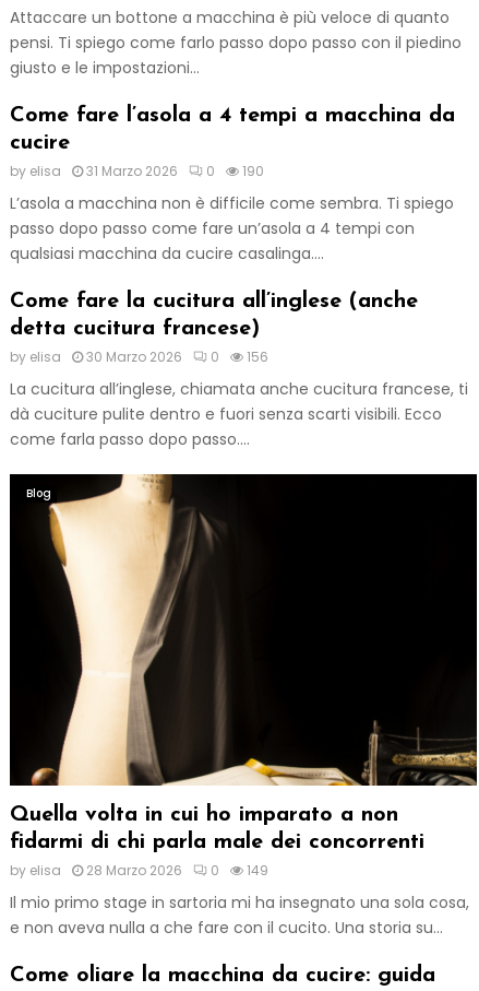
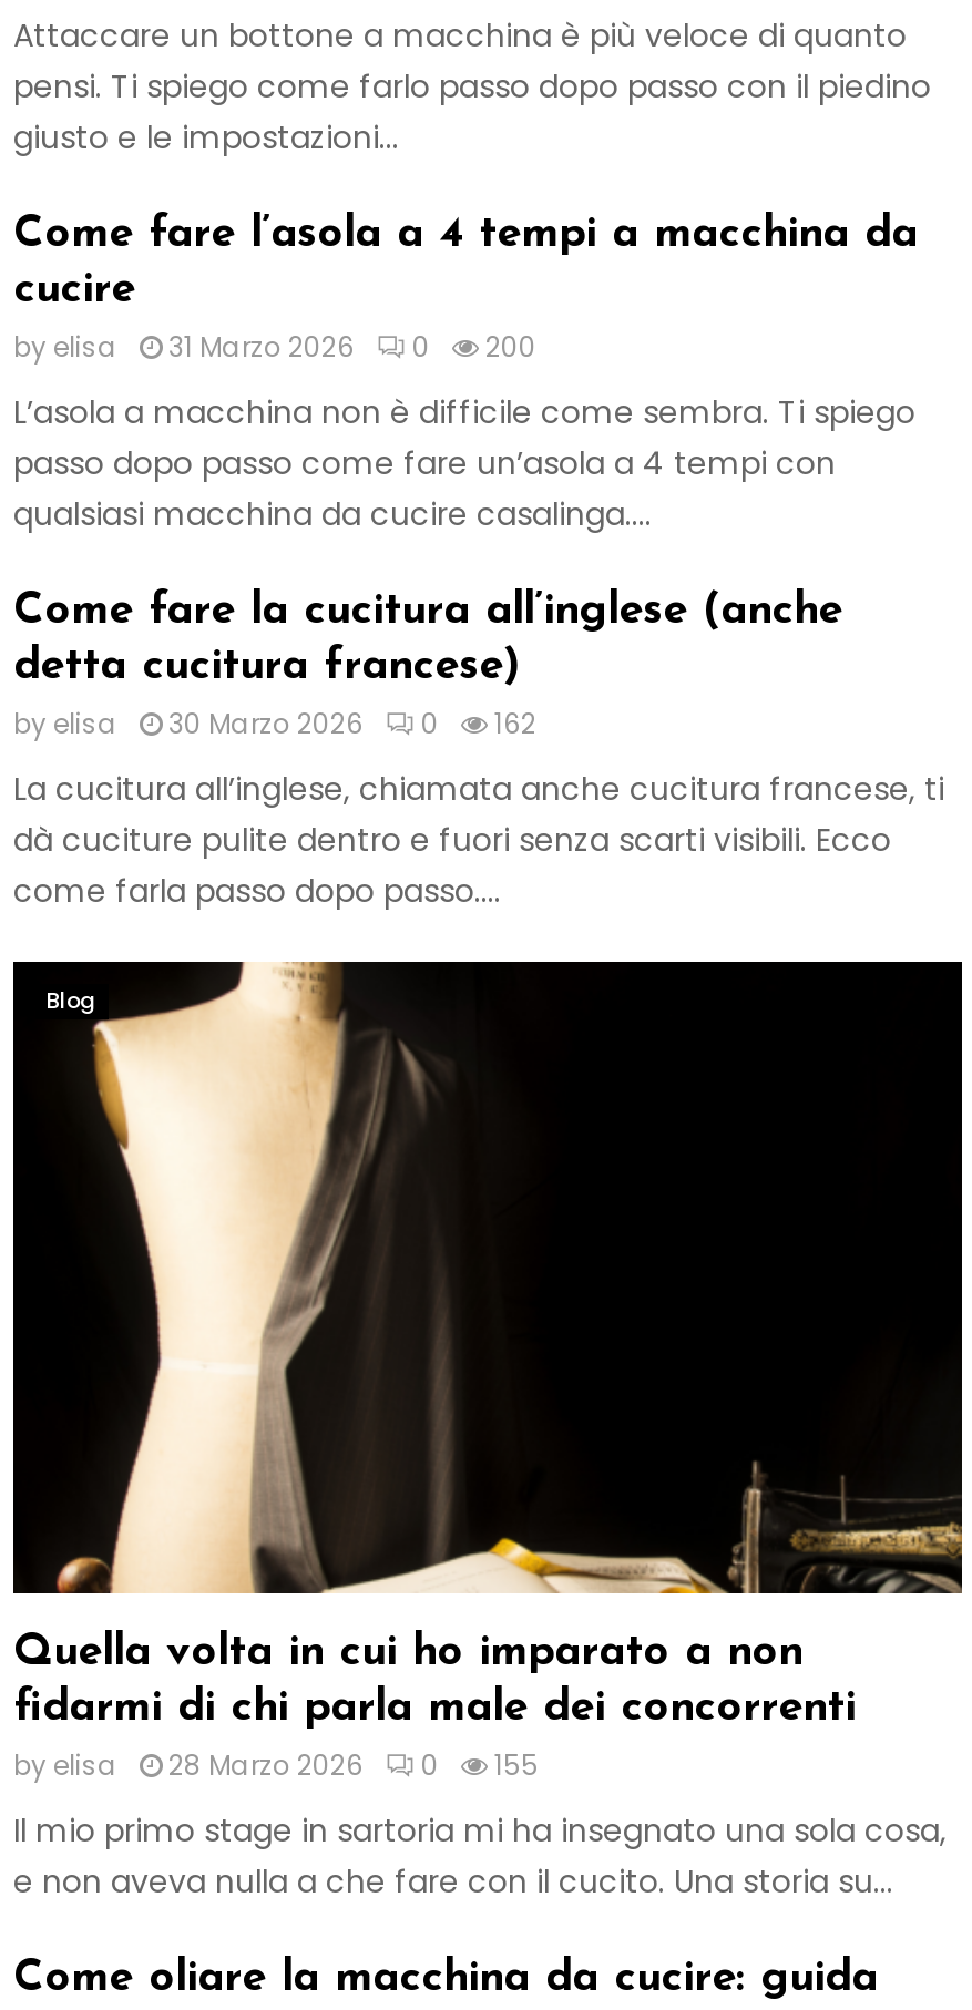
[10,162,264,180] by elisa 31 Marzo 2026 0 190 -> [13,328,536,366] by elisa 31 Marzo 2026 0 200
[10,347,268,366] by elisa 30 Marzo 2026 0 156 -> [13,705,536,742] by elisa 30 Marzo 2026 0 162
[10,861,268,880] by elisa 28 Marzo 2026 0 149 -> [13,1747,539,1785] by elisa 28 Marzo 2026 0 155

